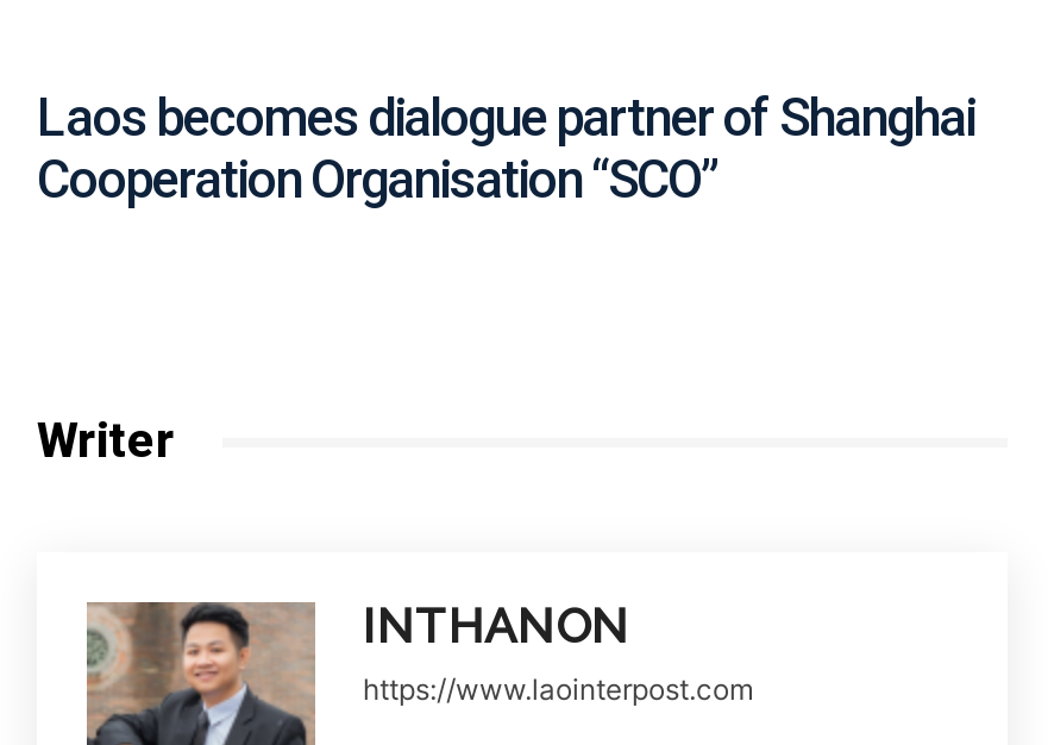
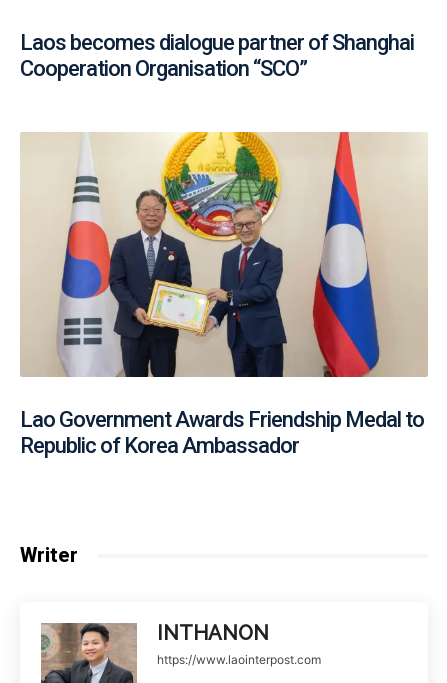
none -> [20,131,428,458] [image] | Lao Government Awards Friendship Medal to | Republic of Korea Ambassador

